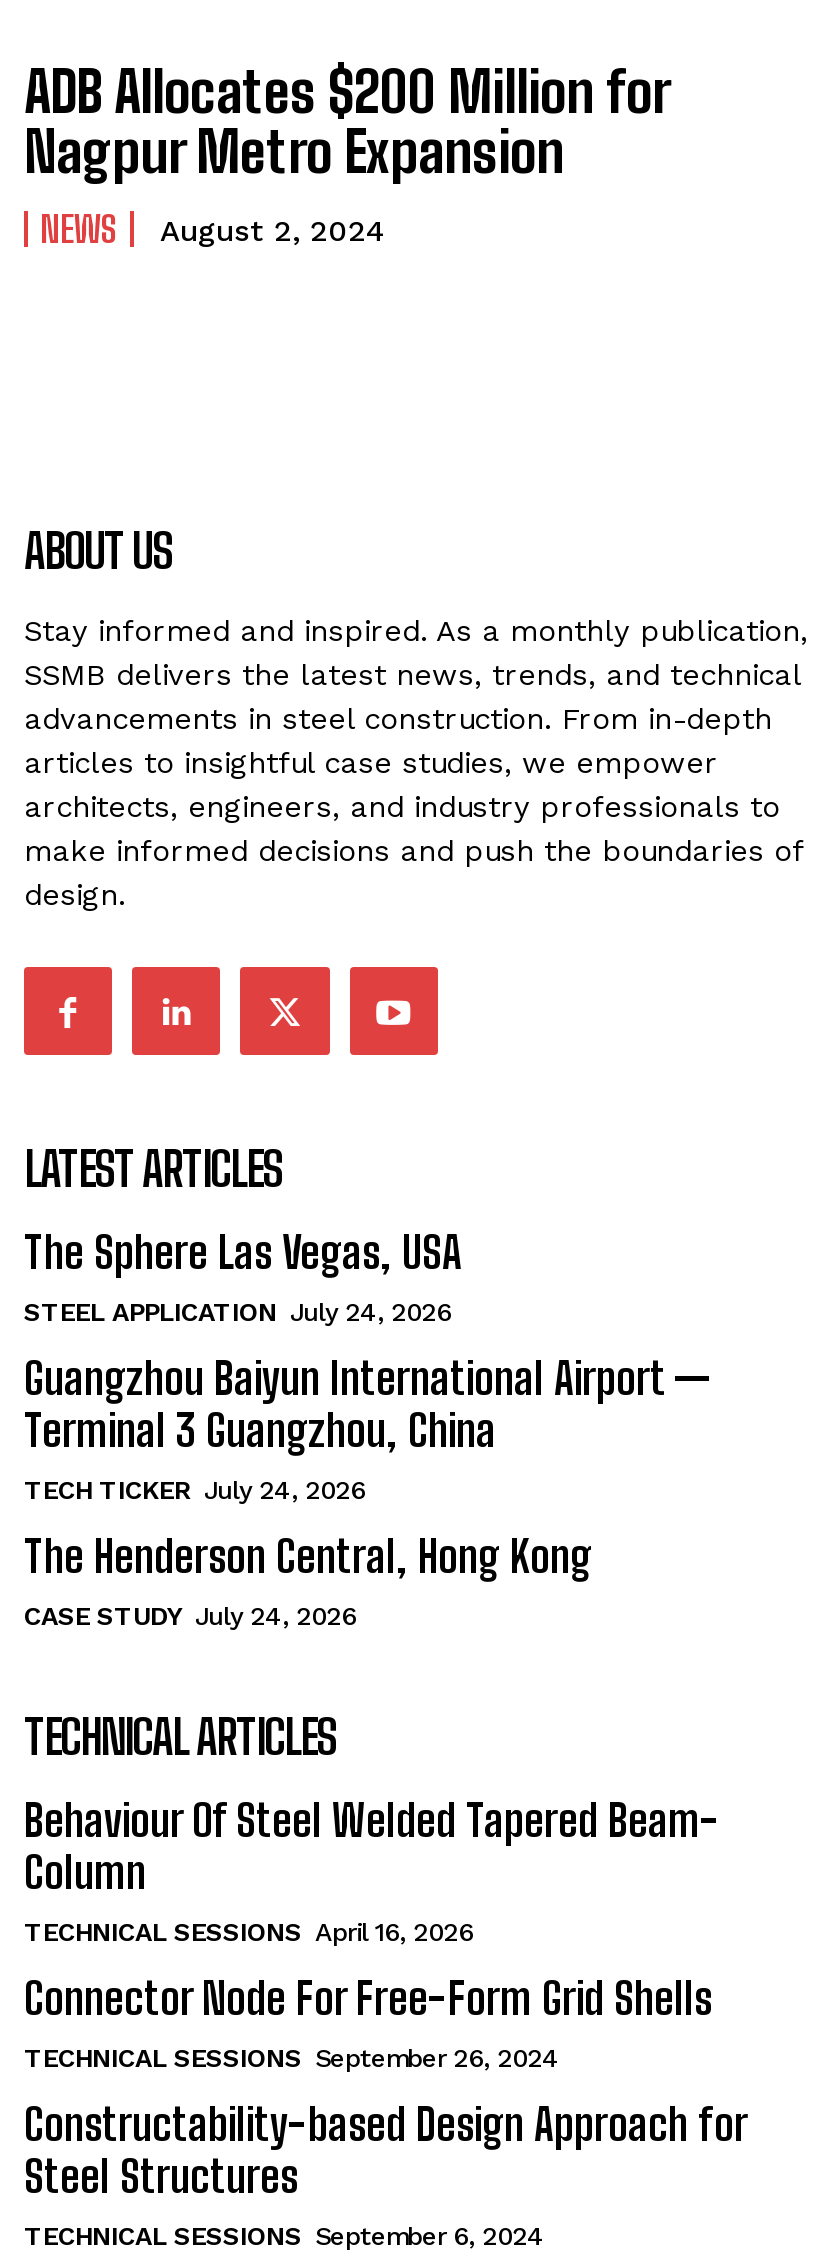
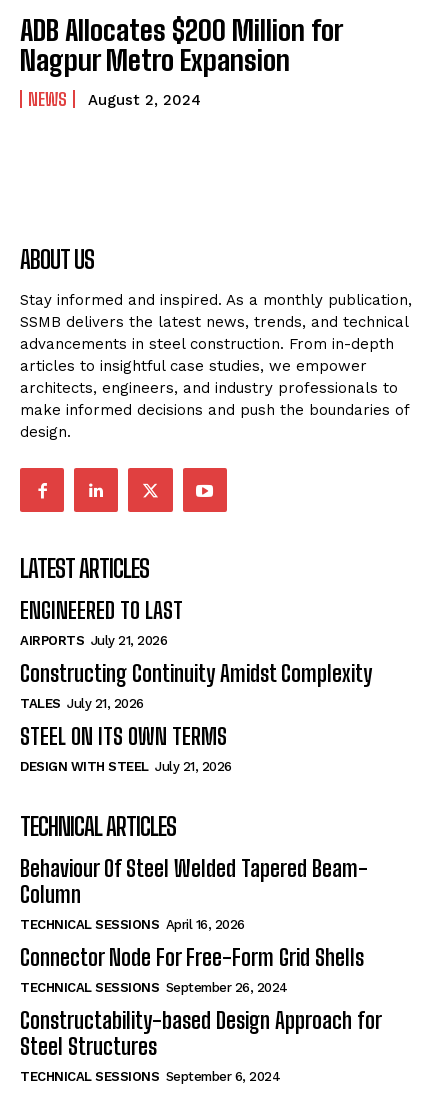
[24,1225,712,1631] The Sphere Las Vegas, USA | STEEL APPLICATION July 24, 2026 | Guangzhou Baiyun International Airport — | Terminal 3 Guangzhou, China | TECH TICKER July 24, 2026 | The Henderson Central, Hong Kong | CASE STUDY July 24, 2026 -> [20,597,372,774] ENGINEERED TO LAST | AIRPORTS July 21, 2026 | Constructing Continuity Amidst Complexity | TALES July 21, 2026 | STEEL ON ITS OWN TERMS | DESIGN WITH STEEL July 21, 2026

